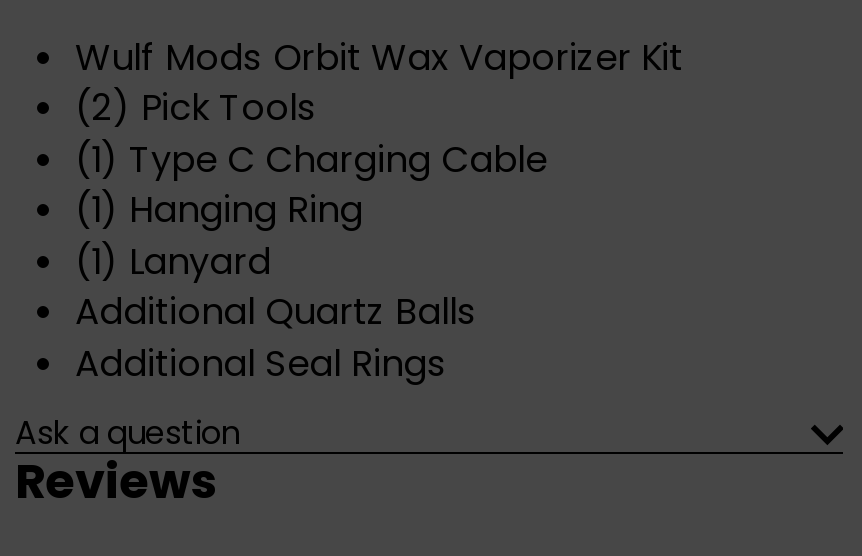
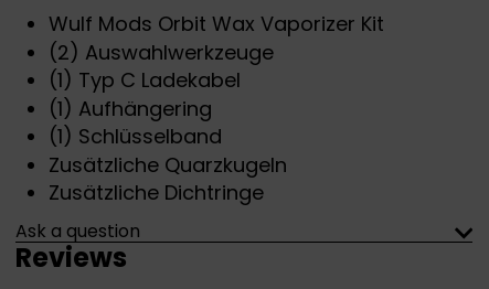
[75,82,547,387] (2) Pick Tools | (1) Type C Charging Cable | (1) Hanging Ring | (1) Lanyard | Additional Quartz Balls | Additional Seal Rings -> [49,38,287,206] (2) Auswahlwerkzeuge | (1) Typ C Ladekabel | (1) Aufhängering | (1) Schlüsselband | Zusätzliche Quarzkugeln | Zusätzliche Dichtringe

